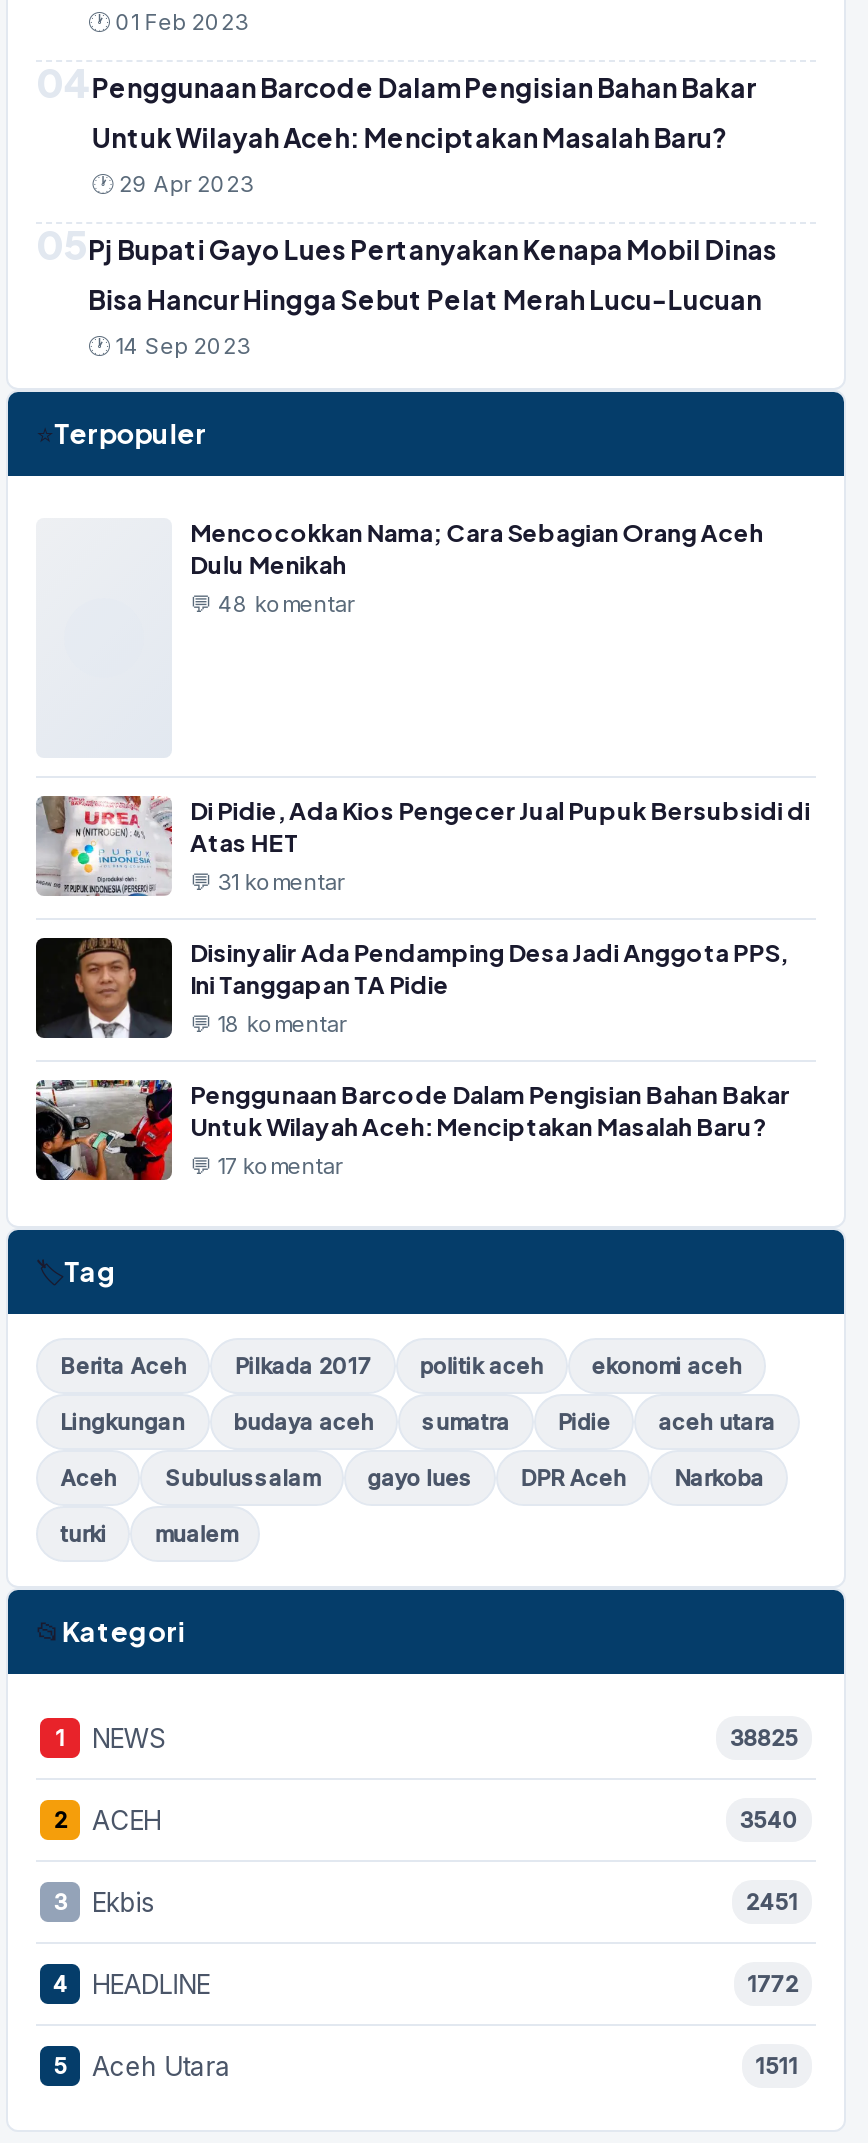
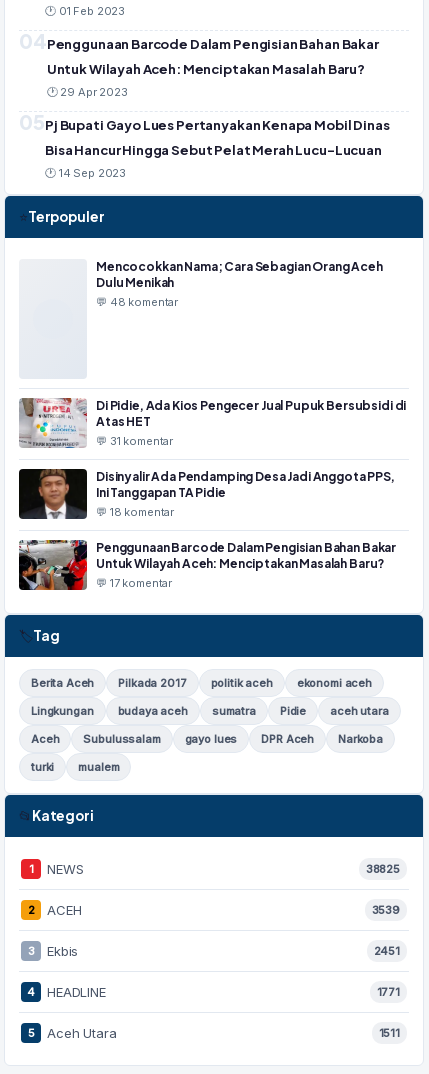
[739,1806,798,1834] 3540 -> [372,903,400,917] 3539
[747,1970,798,1998] 1772 -> [377,985,400,999] 1771

